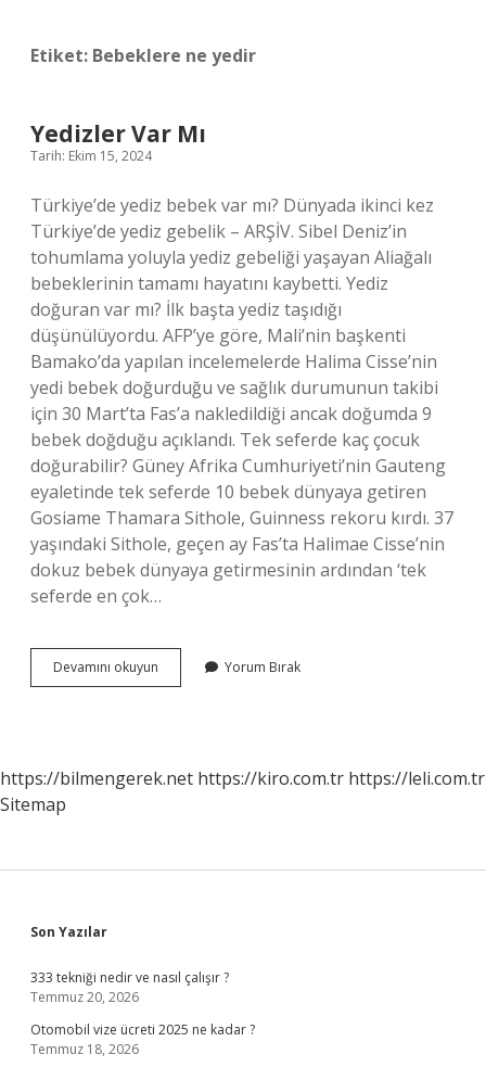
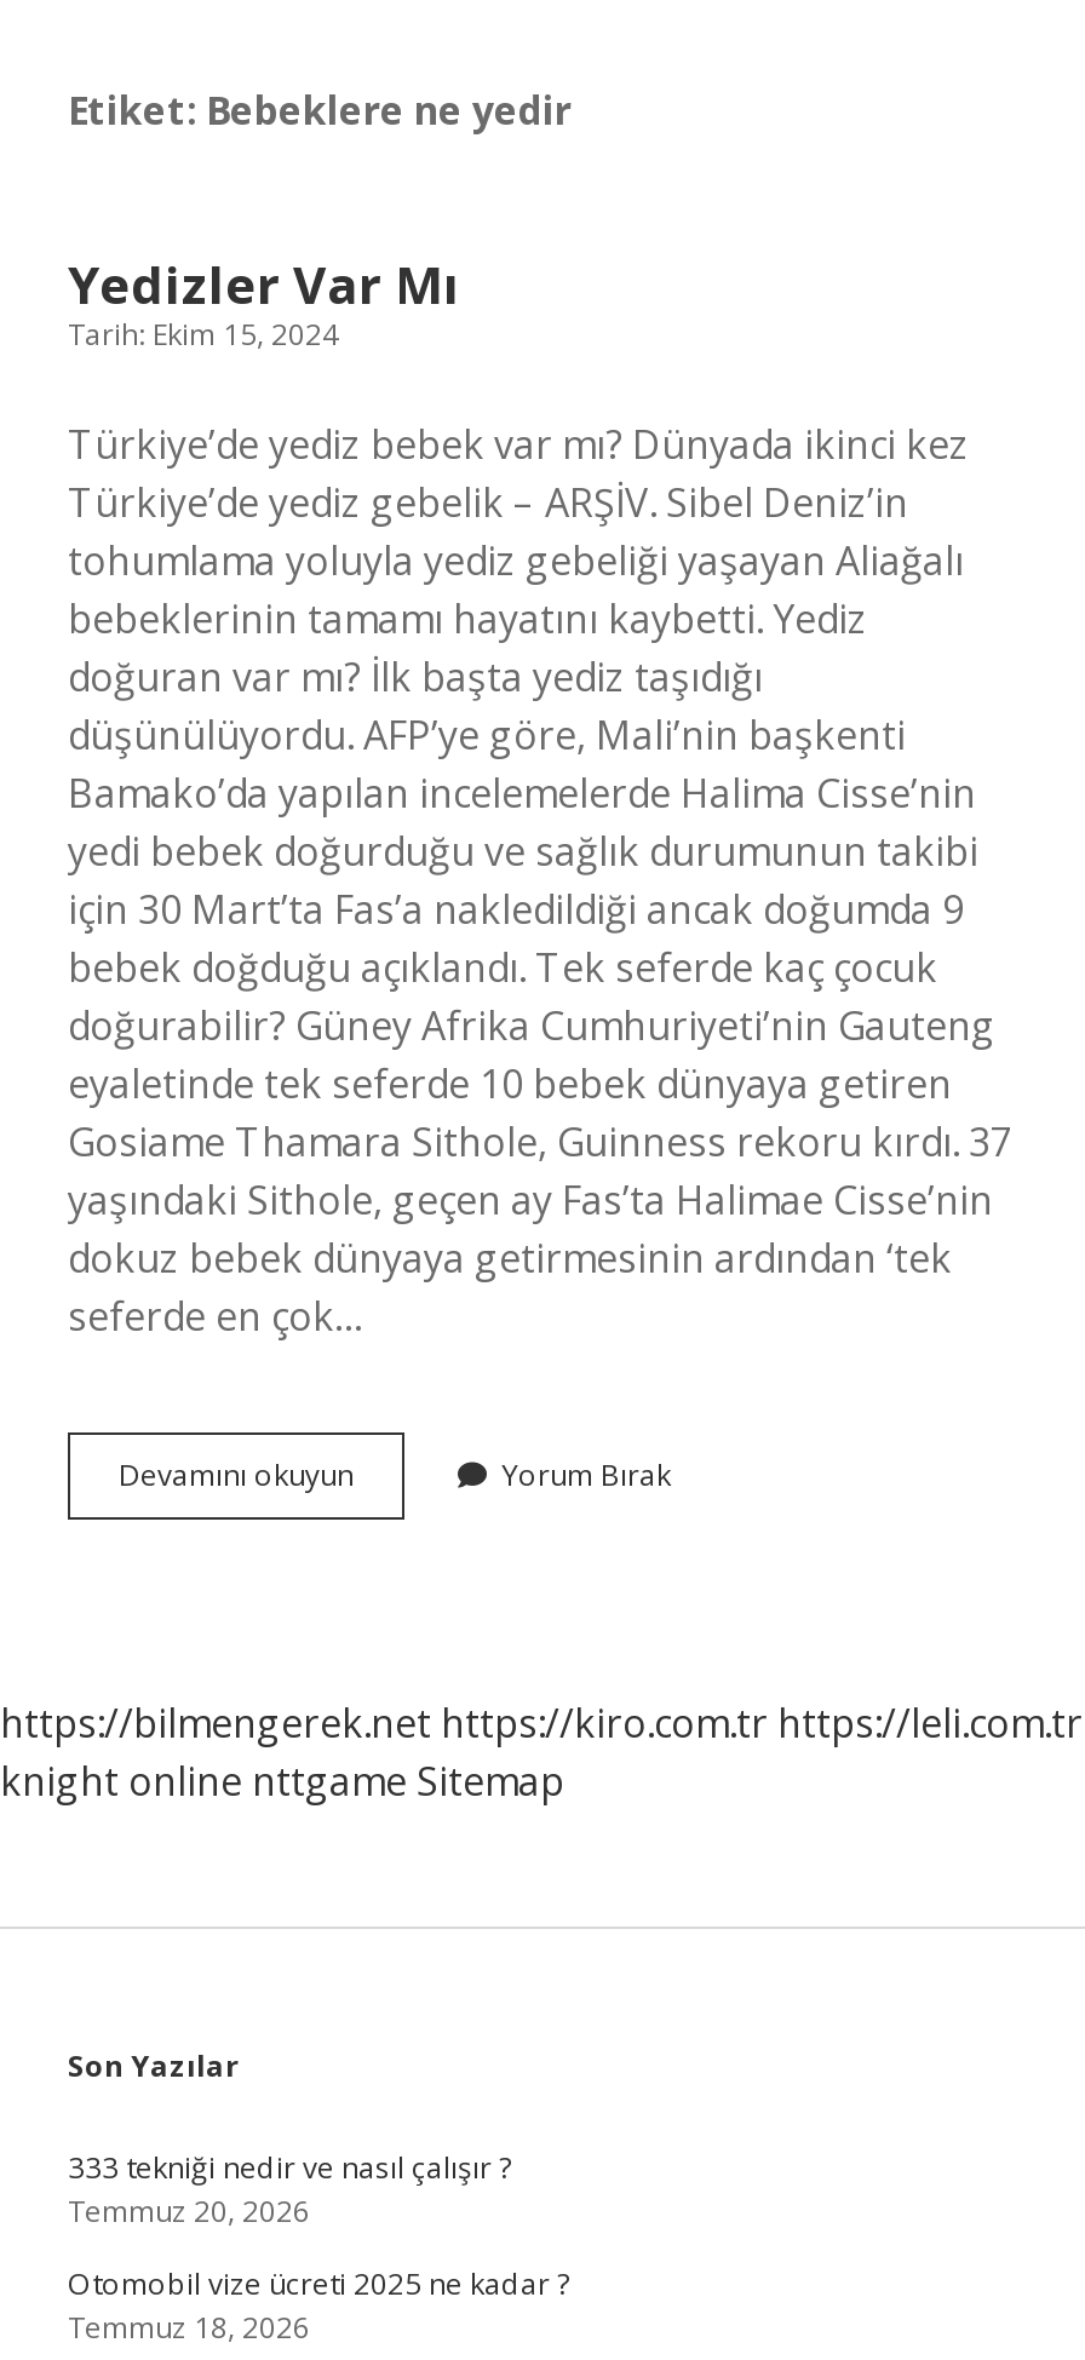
[0,792,66,816] Sitemap -> [0,1755,564,1808] knight online nttgame Sitemap

